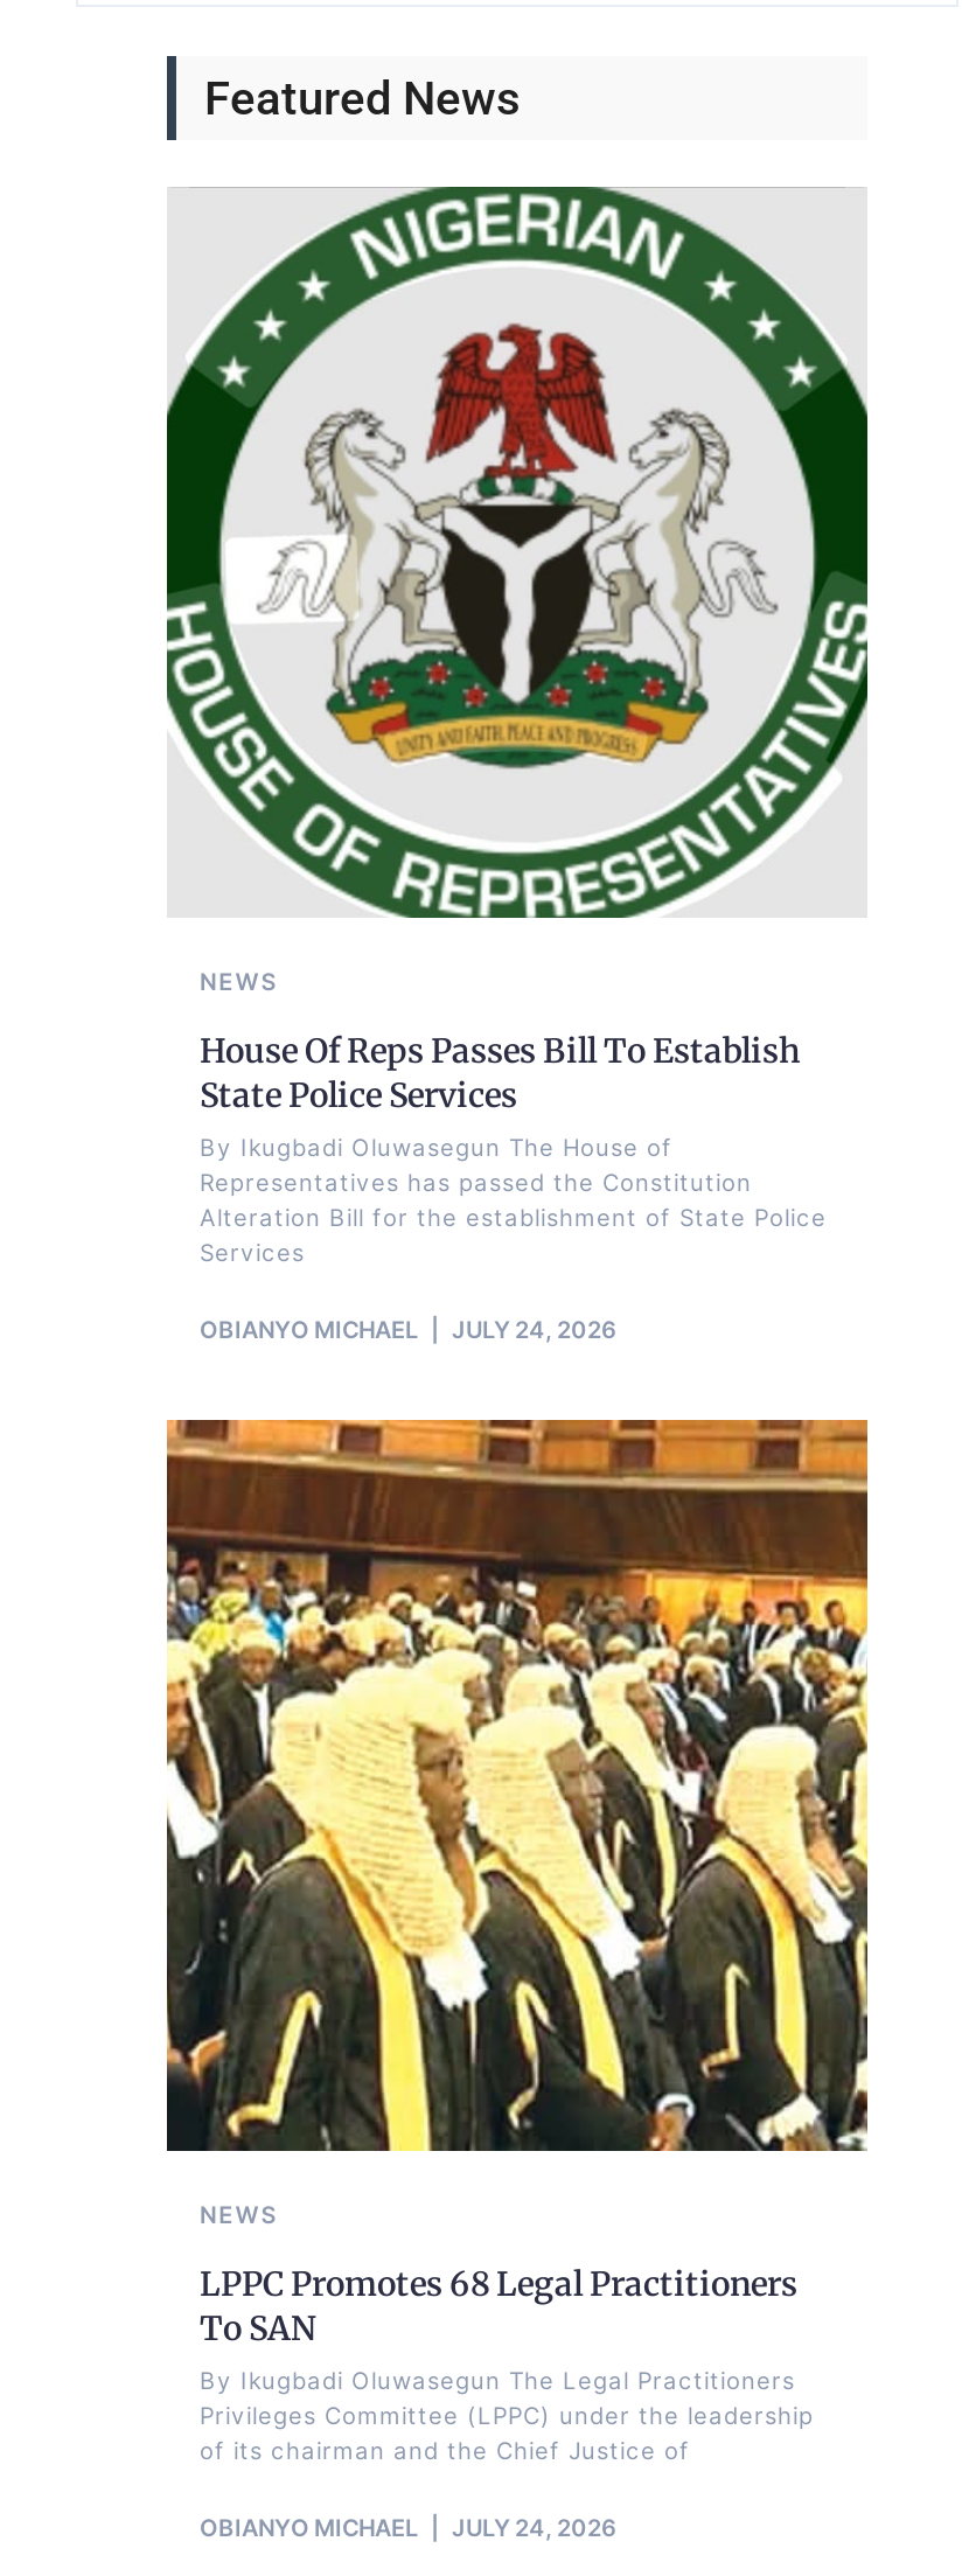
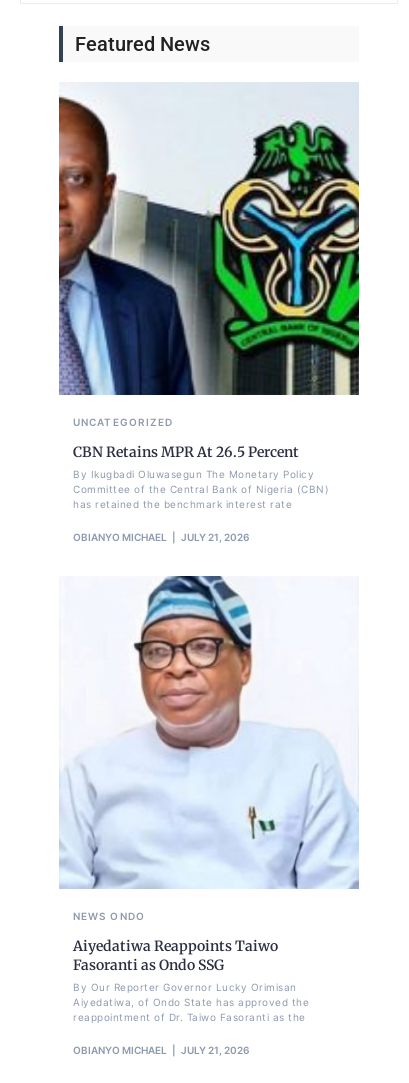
[165,185,870,996] [image] | NEWS -> [58,81,360,427] [image] | UNCATEGORIZED
[200,1031,827,1267] House Of Reps Passes Bill To Establish | State Police Services | By Ikugbadi Oluwasegun The House of | Representatives has passed the Constitution | Alteration Bill for the establishment of State Police | Services -> [73,442,329,509] CBN Retains MPR At 26.5 Percent | By Ikugbadi Oluwasegun The Monetary Policy | Committee of the Central Bank of Nigeria (CBN) | has retained the benchmark interest rate
[200,1316,615,1344] OBIANYO MICHAEL JULY 24, 2026 -> [73,530,249,542] OBIANYO MICHAEL JULY 21, 2026
[165,1418,870,2229] [image] | NEWS -> [59,575,359,921] [image] | NEWS ONDO
[200,2264,814,2465] LPPC Promotes 68 Legal Practitioners | To SAN | By Ikugbadi Oluwasegun The Legal Practitioners | Privileges Committee (LPPC) under the leadership | of its chairman and the Chief Justice of -> [73,936,309,1022] Aiyedatiwa Reappoints Taiwo | Fasoranti as Ondo SSG | By Our Reporter Governor Lucky Orimisan | Aiyedatiwa, of Ondo State has approved the | reappointment of Dr. Taiwo Fasoranti as the
[200,2514,615,2542] OBIANYO MICHAEL JULY 24, 2026 -> [73,1043,249,1055] OBIANYO MICHAEL JULY 21, 2026

